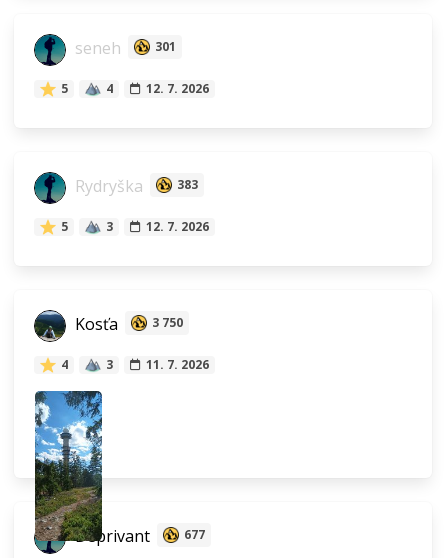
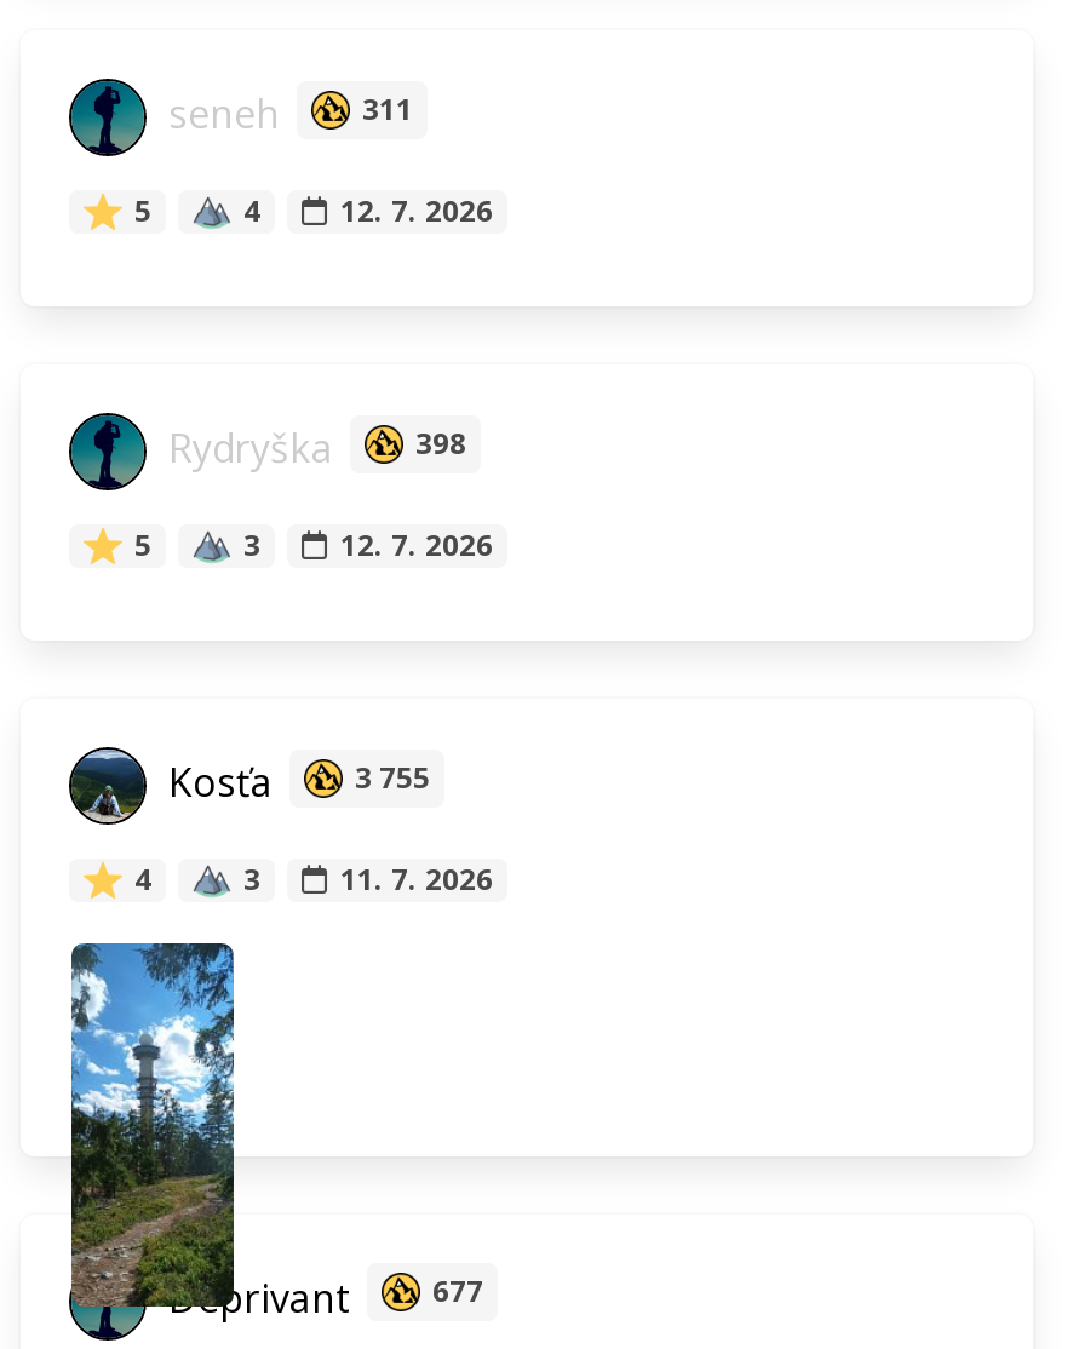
[71,38,176,60] seneh 301 -> [159,87,413,141] seneh 311
[71,176,198,198] Rydryška 383 -> [159,422,466,475] Rydryška 398
[71,314,183,336] Kosťa 3 750 -> [159,756,430,809] Kosťa 3 755

